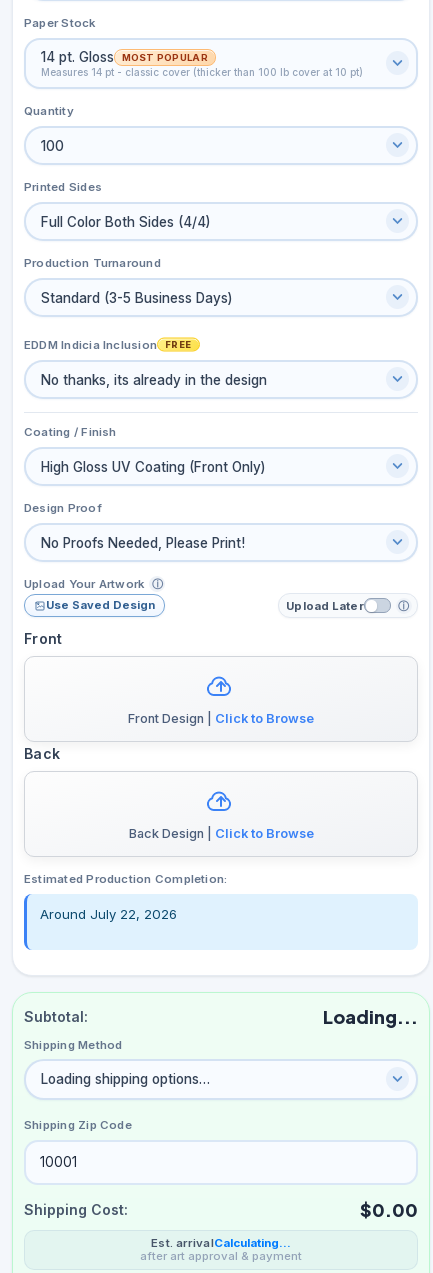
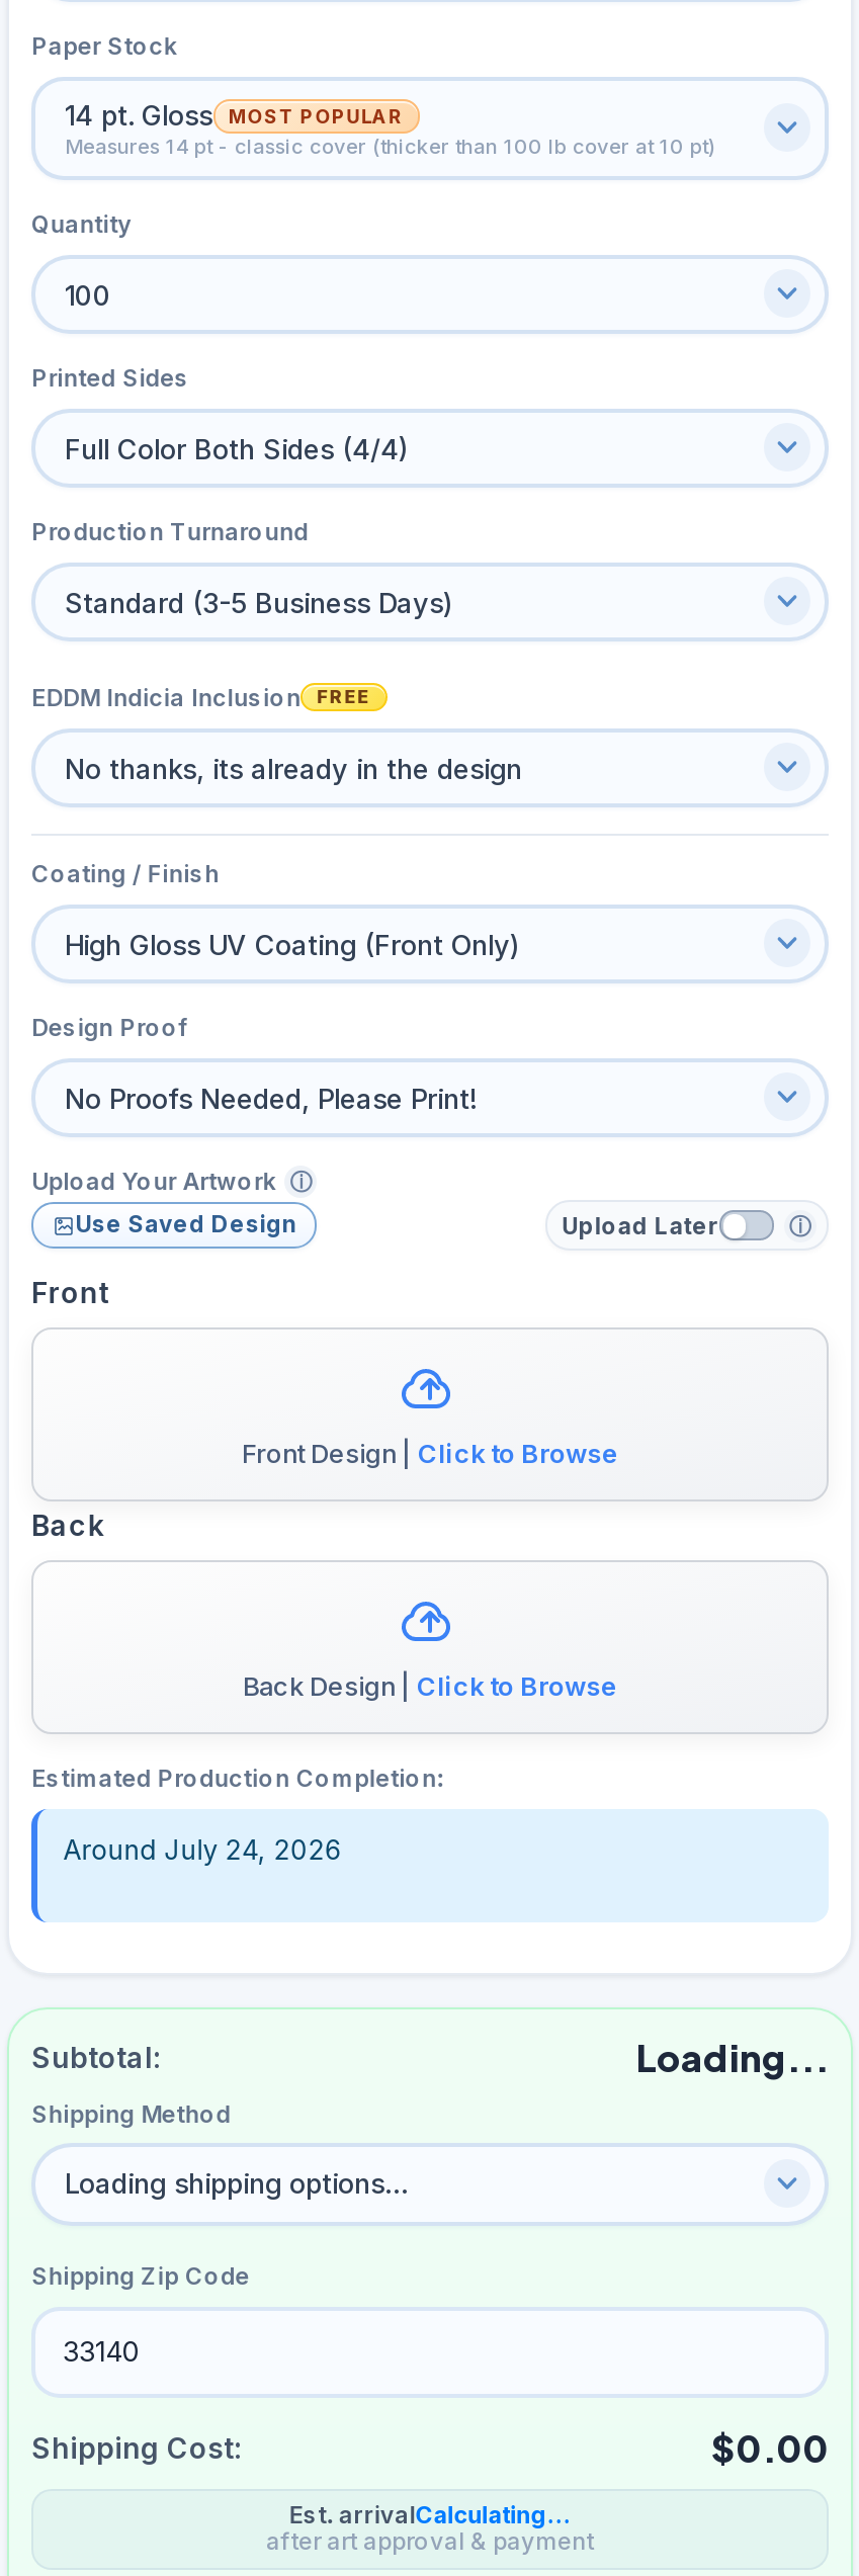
[40,905,177,921] Around July 22, 2026 -> [63,1832,341,1865] Around July 24, 2026

